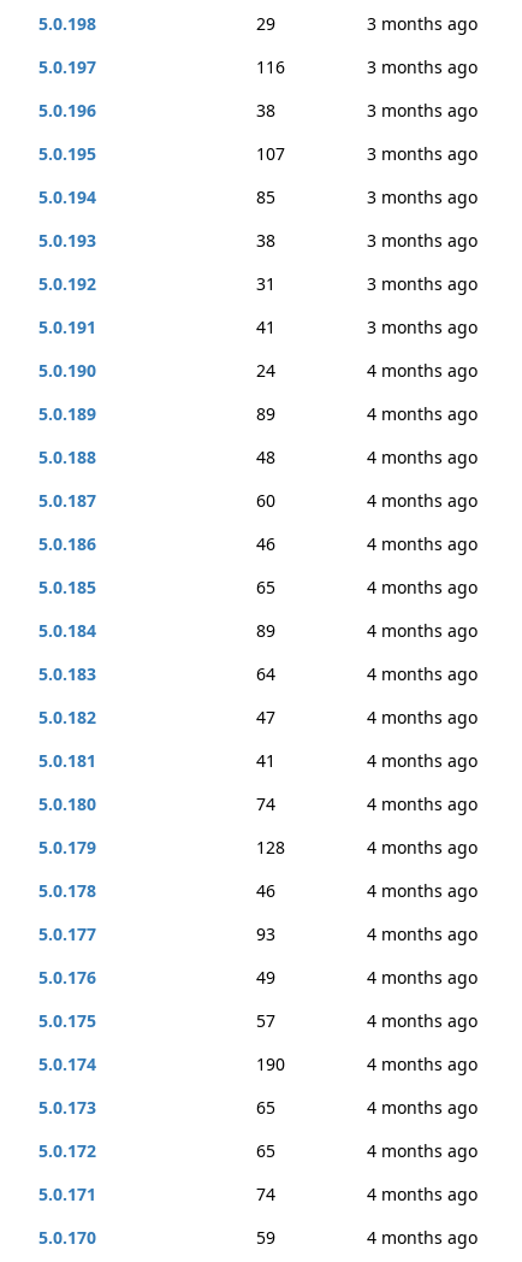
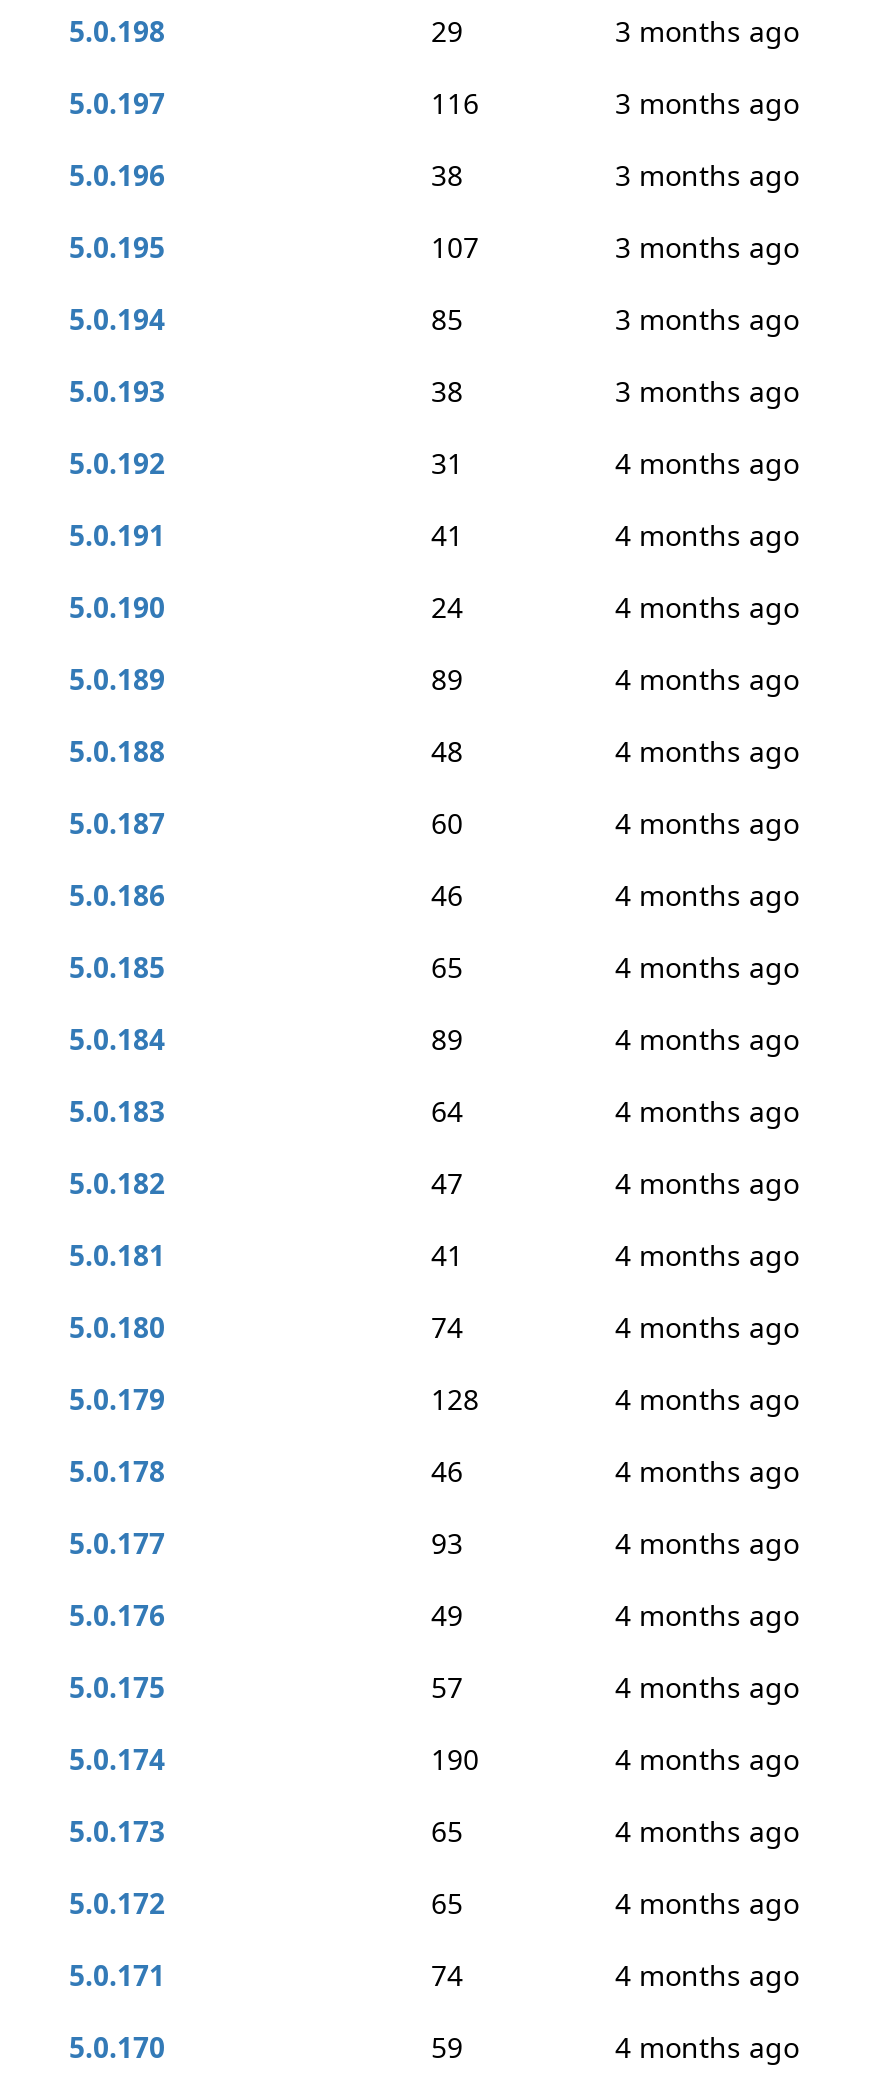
[367,272,477,295] 3 months ago -> [615,444,799,482] 4 months ago
[367,315,477,338] 3 months ago -> [615,516,799,554] 4 months ago

